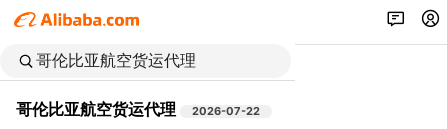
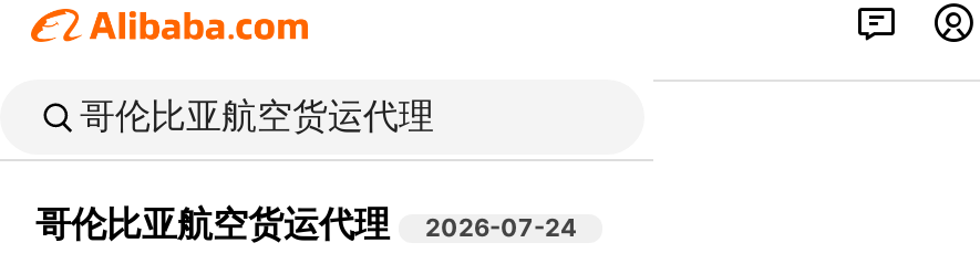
[16,99,260,119] 哥伦比亚航空货运代理 2026-07-22 -> [35,201,576,245] 哥伦比亚航空货运代理 2026-07-24

